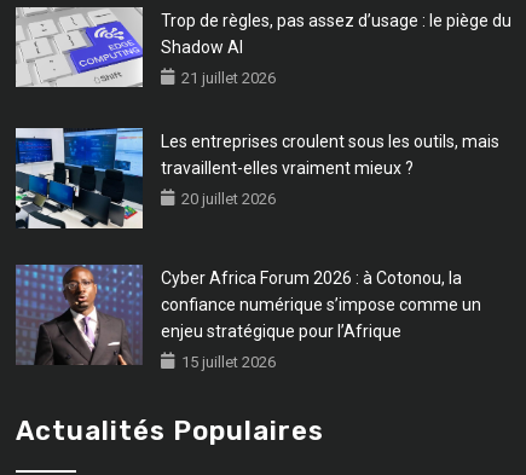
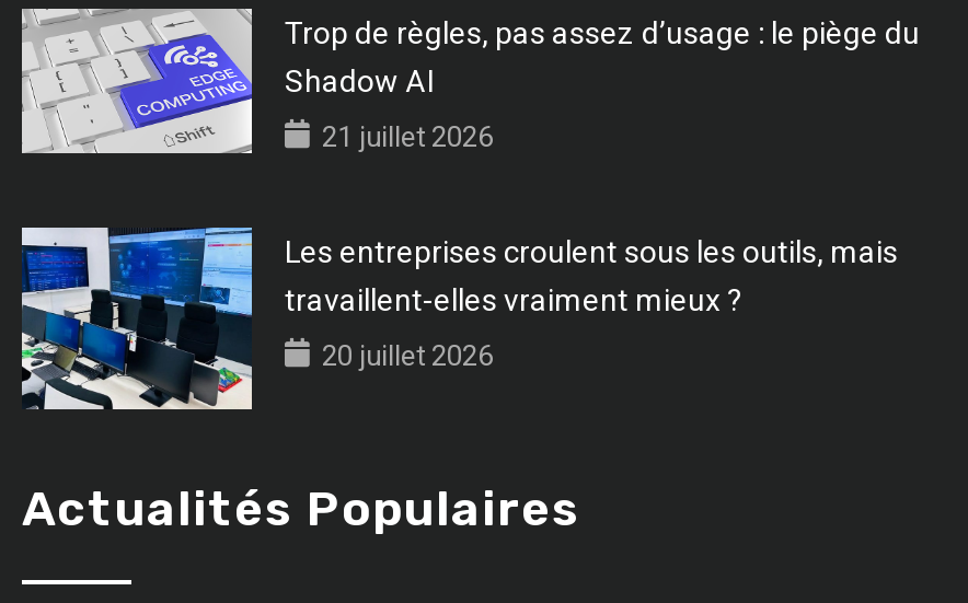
[15,263,481,371] [image] | Cyber Africa Forum 2026 : à Cotonou, la | confiance numérique s’impose comme un | enjeu stratégique pour l’Afrique | 15 juillet 2026 -> none

